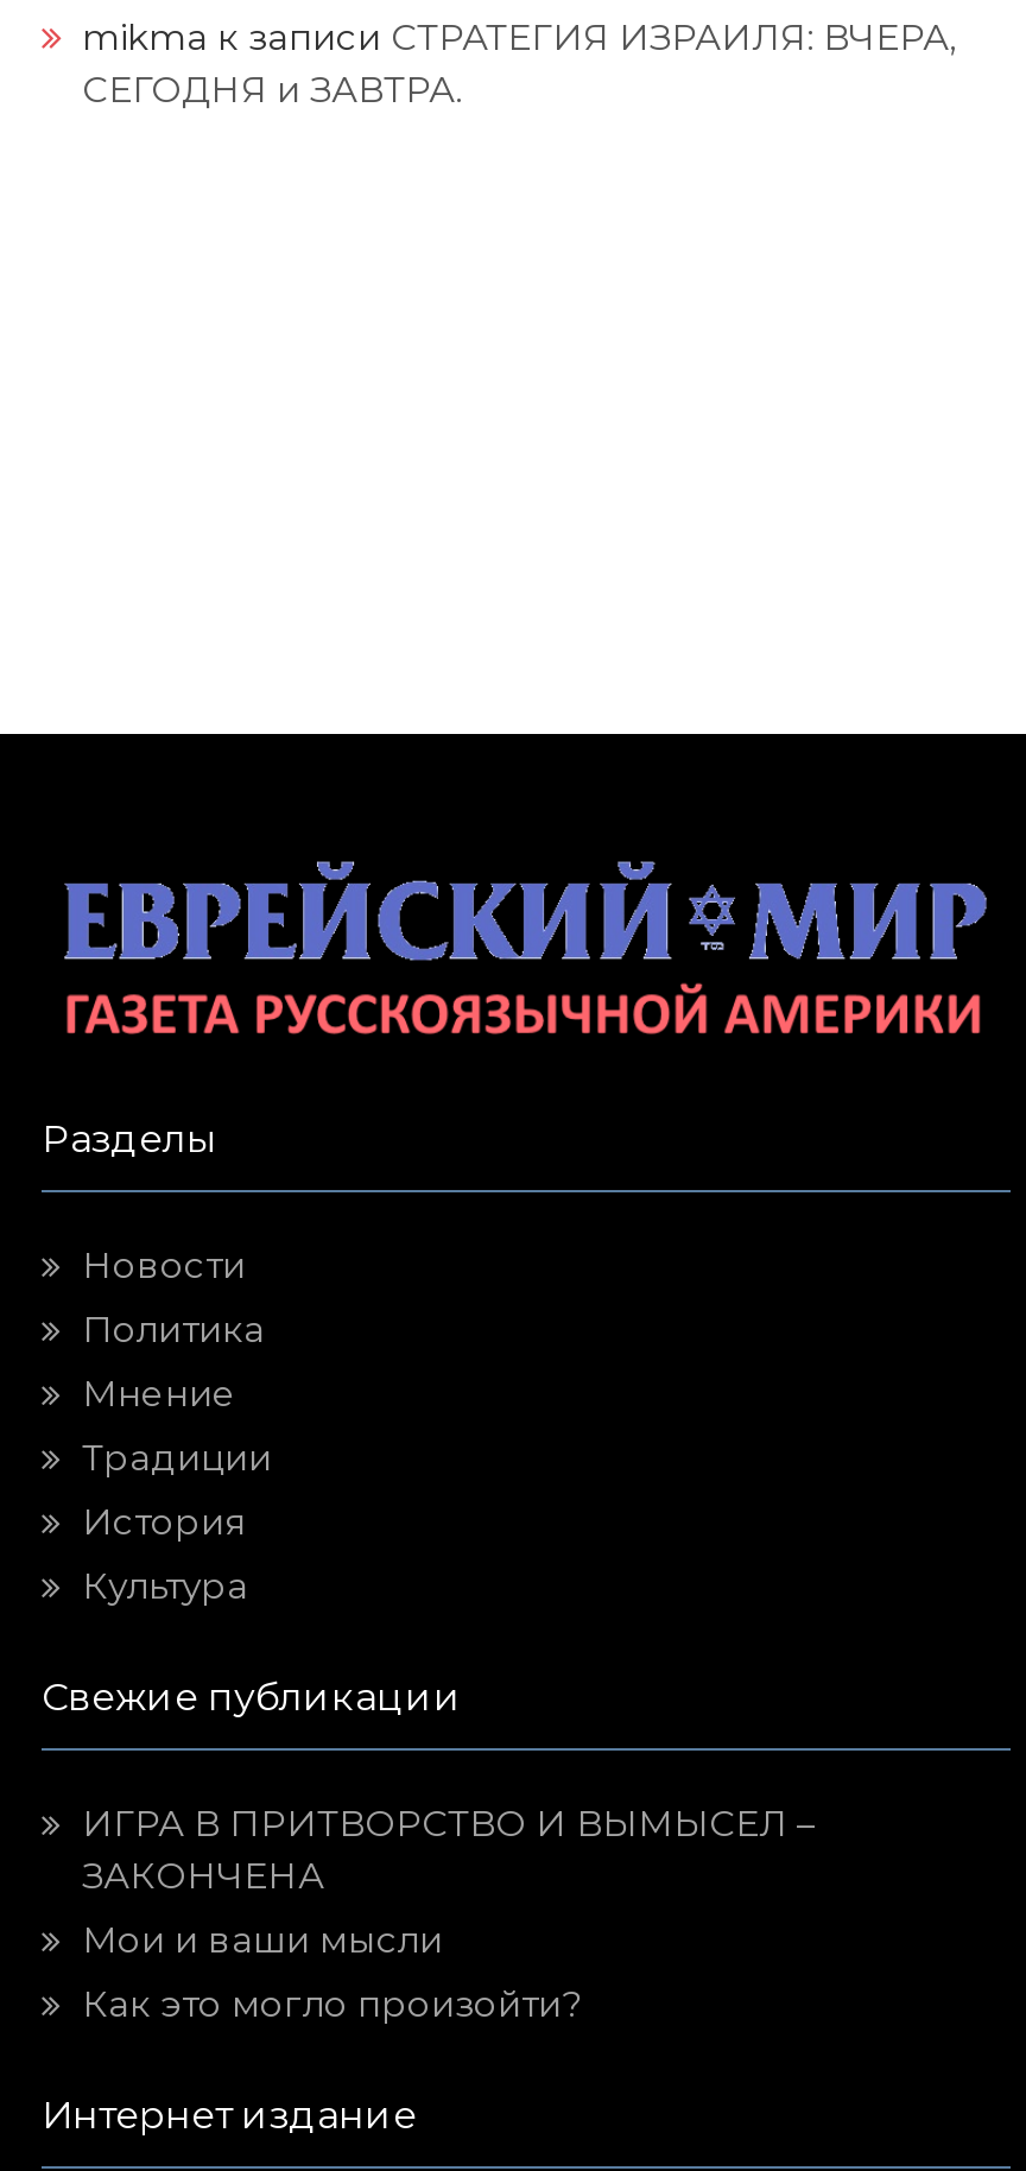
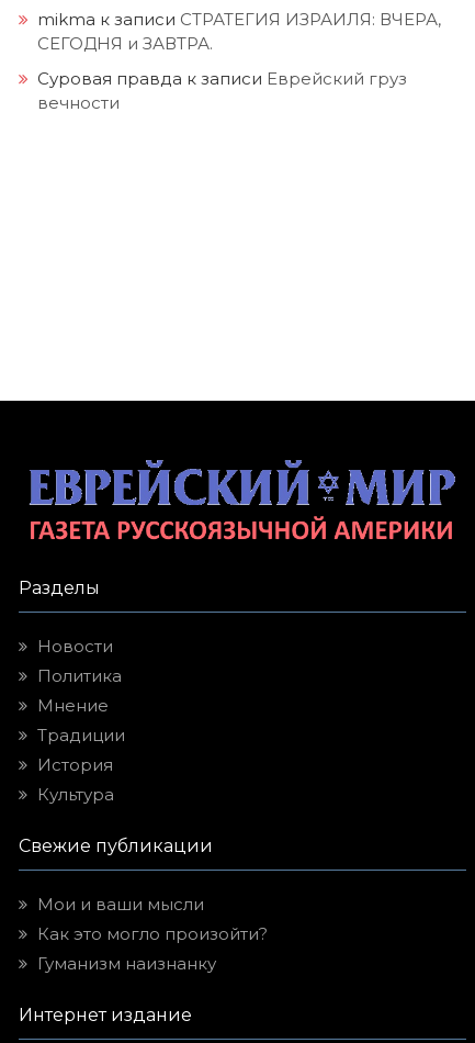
none -> [37,68,407,113] Суровая правда к записи Еврейский груз | вечности
moved [690,886,840,962] -> [318,471,387,506]: [image]
moved [42,1115,462,1719] -> [19,577,213,856]: Разделы | Новости | Политика | Мнение | Традиции | История | Культура | Свежие публикации
[82,1799,816,1897] ИГРА В ПРИТВОРСТВО И ВЫМЫСЕЛ – | ЗАКОНЧЕНА -> none
none -> [37,952,216,973] Гуманизм наизнанку

